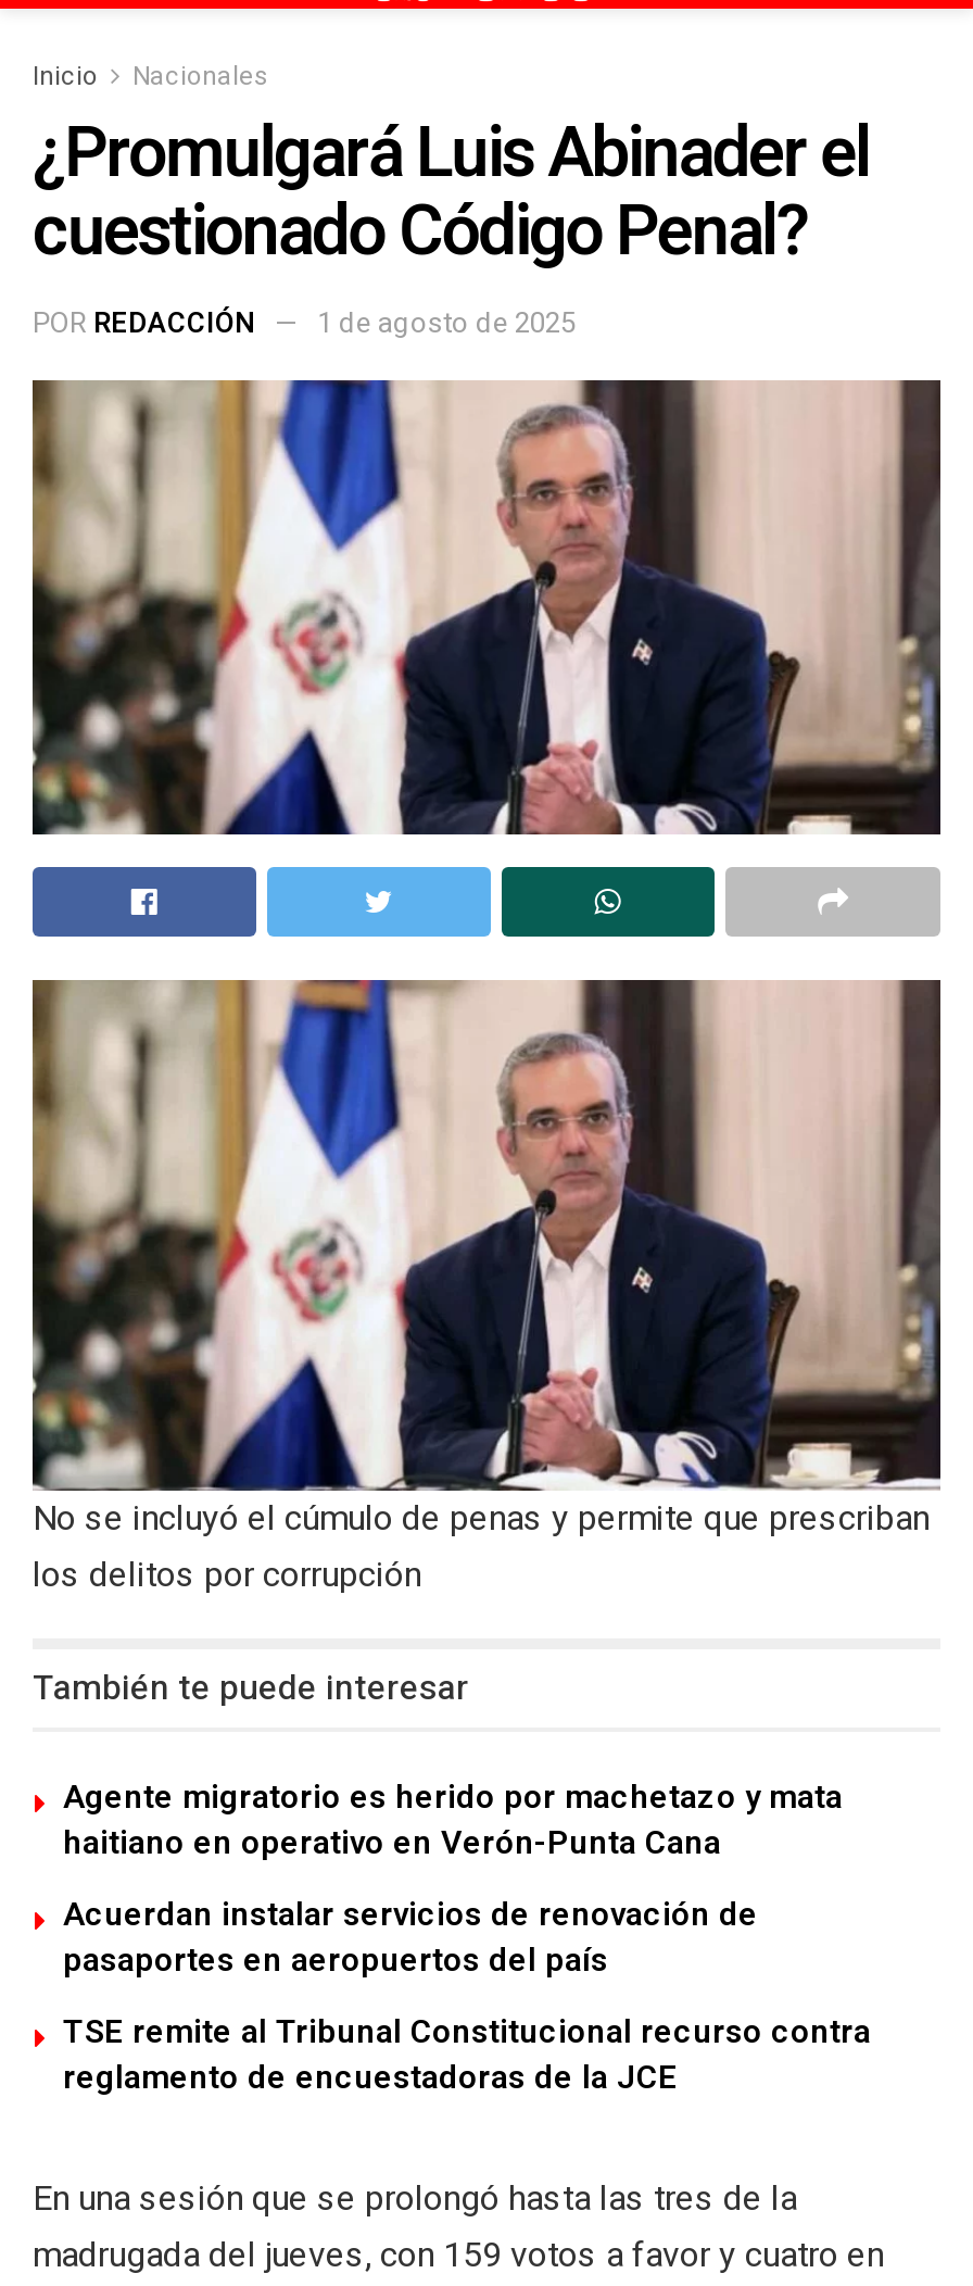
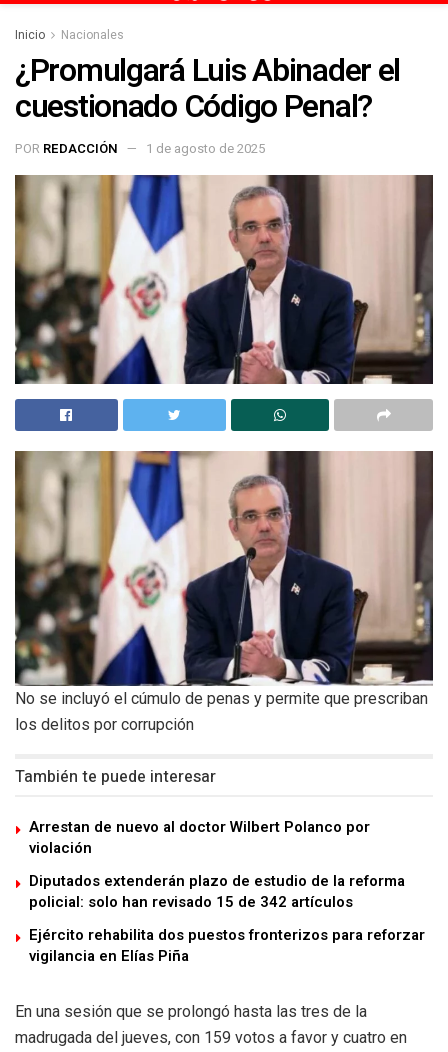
[63,1773,843,1866] Agente migratorio es herido por machetazo y mata | haitiano en operativo en Verón-Punta Cana -> [29,816,370,859] Arrestan de nuevo al doctor Wilbert Polanco por | violación
[63,1890,758,1984] Acuerdan instalar servicios de renovación de | pasaportes en aeropuertos del país -> [29,870,405,913] Diputados extenderán plazo de estudio de la reforma | policial: solo han revisado 15 de 342 artículos
[63,2008,871,2101] TSE remite al Tribunal Constitucional recurso contra | reglamento de encuestadoras de la JCE -> [29,924,425,967] Ejército rehabilita dos puestos fronterizos para reforzar | vigilancia en Elías Piña

